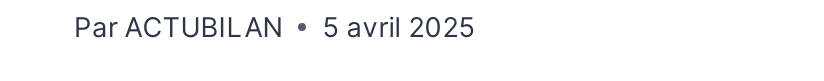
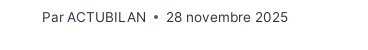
[74,10,474,42] Par ACTUBILAN 5 avril 2025 -> [42,9,288,25] Par ACTUBILAN 28 novembre 2025

